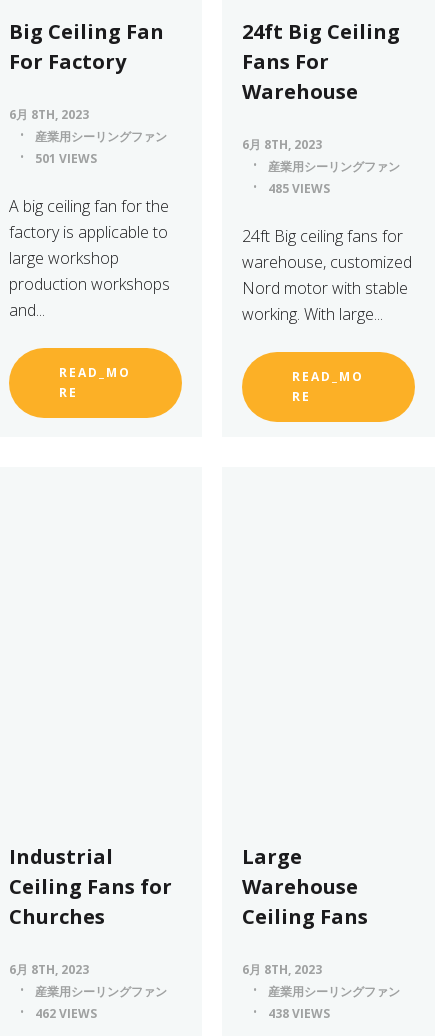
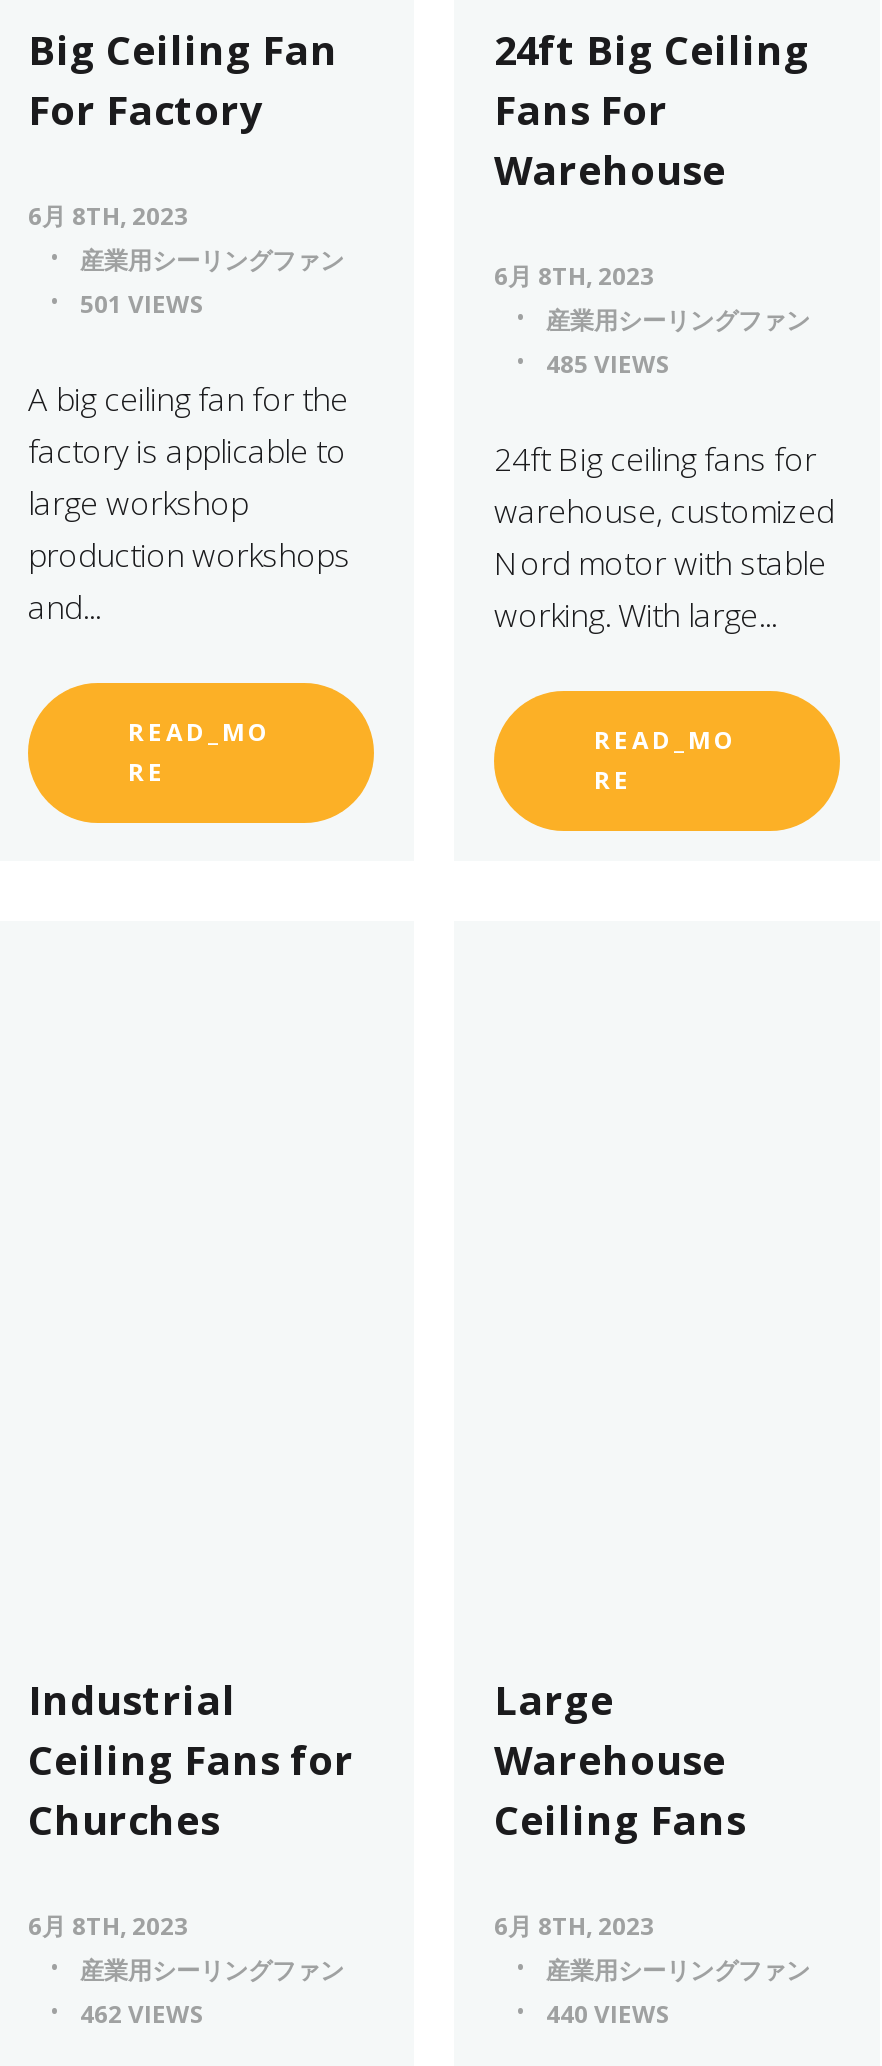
[268,1005,330,1022] 438 VIEWS -> [546,1997,670,2031] 440 VIEWS

